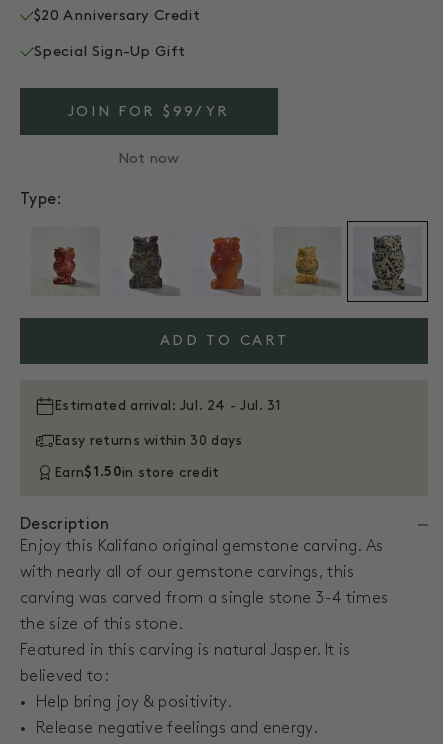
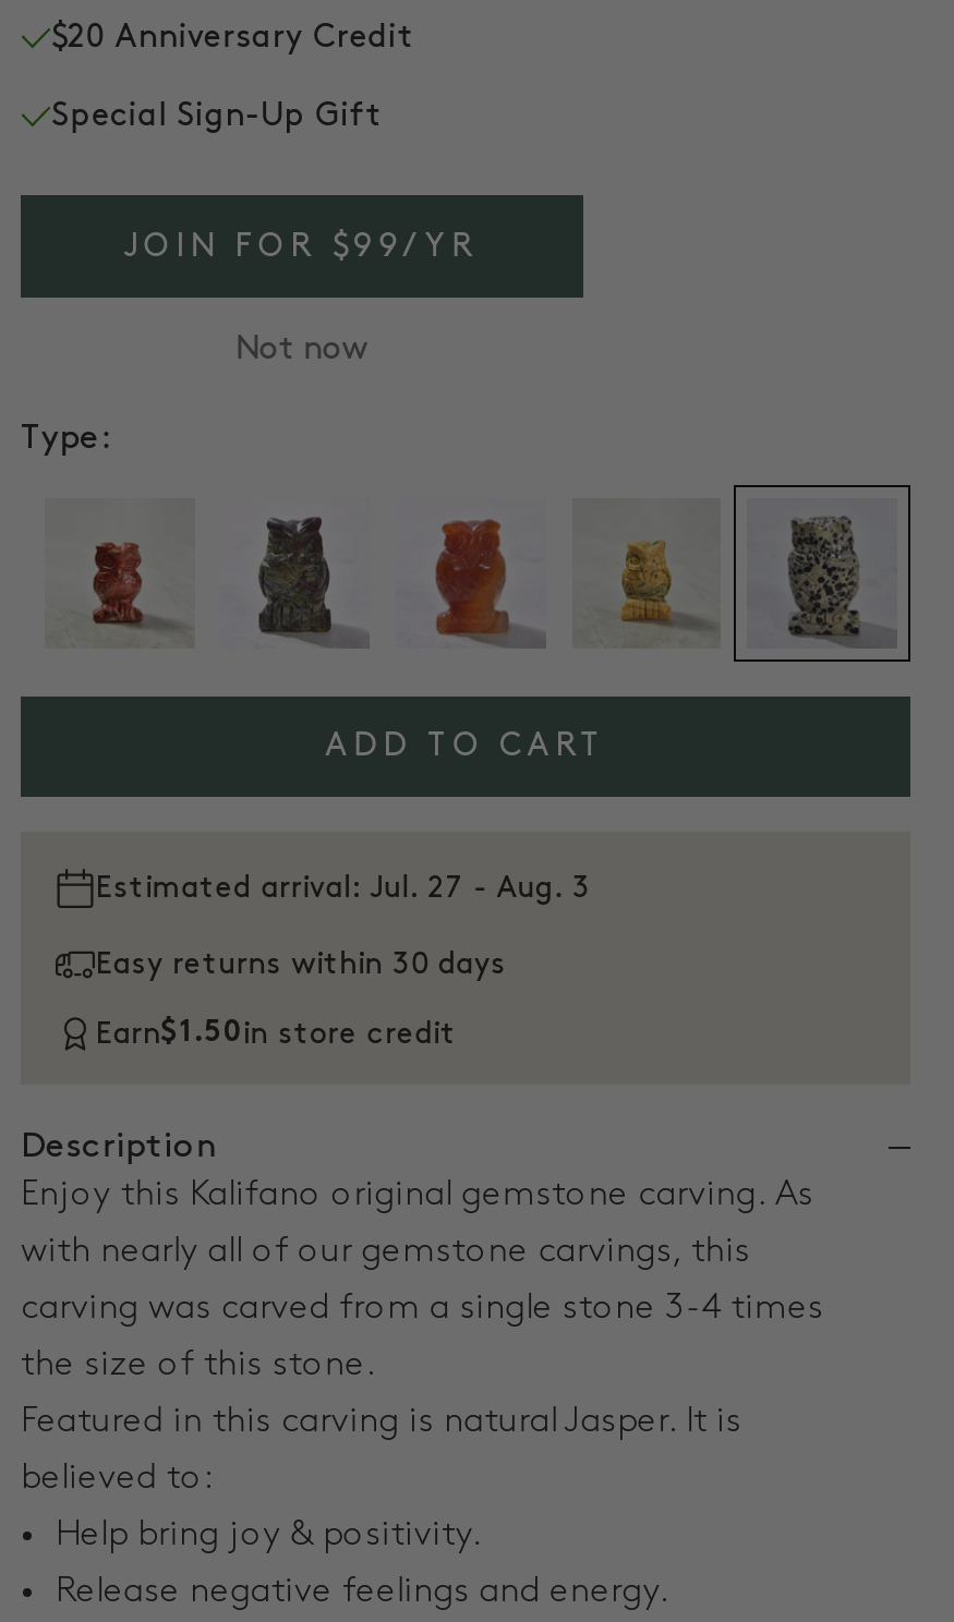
[54,399,281,412] Estimated arrival: Jul. 24 - Jul. 31 -> [95,874,590,902] Estimated arrival: Jul. 27 - Aug. 3

